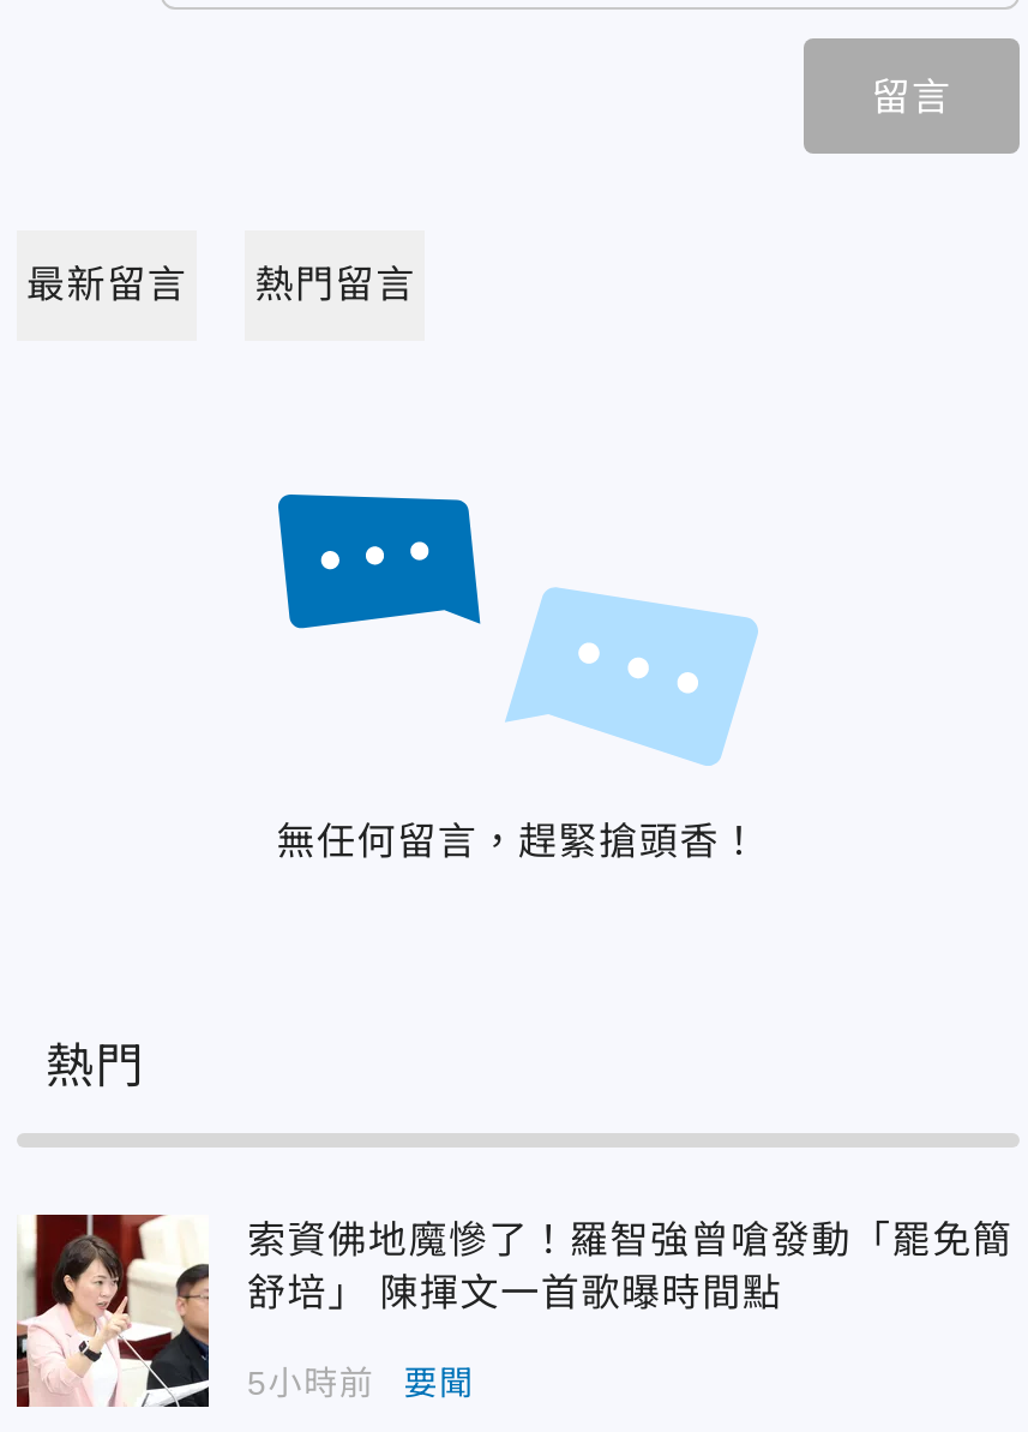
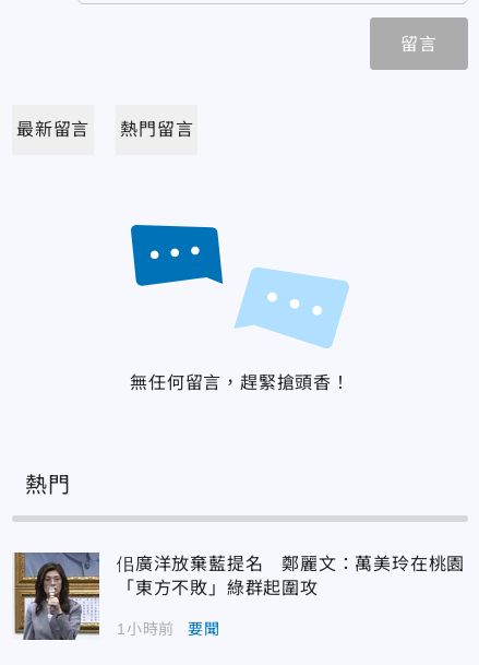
[14,1212,1013,1409] [image] | 索資佛地魔慘了！羅智強曾嗆發動「罷免簡 | 舒培」 陳揮文一首歌曝時間點 -> [12,551,465,641] [image] | 佀廣洋放棄藍提名 鄭麗文：萬美玲在桃園 | 「東方不敗」綠群起圍攻
[247,1363,475,1402] 5小時前 要聞 -> [117,620,220,637] 1小時前 要聞

